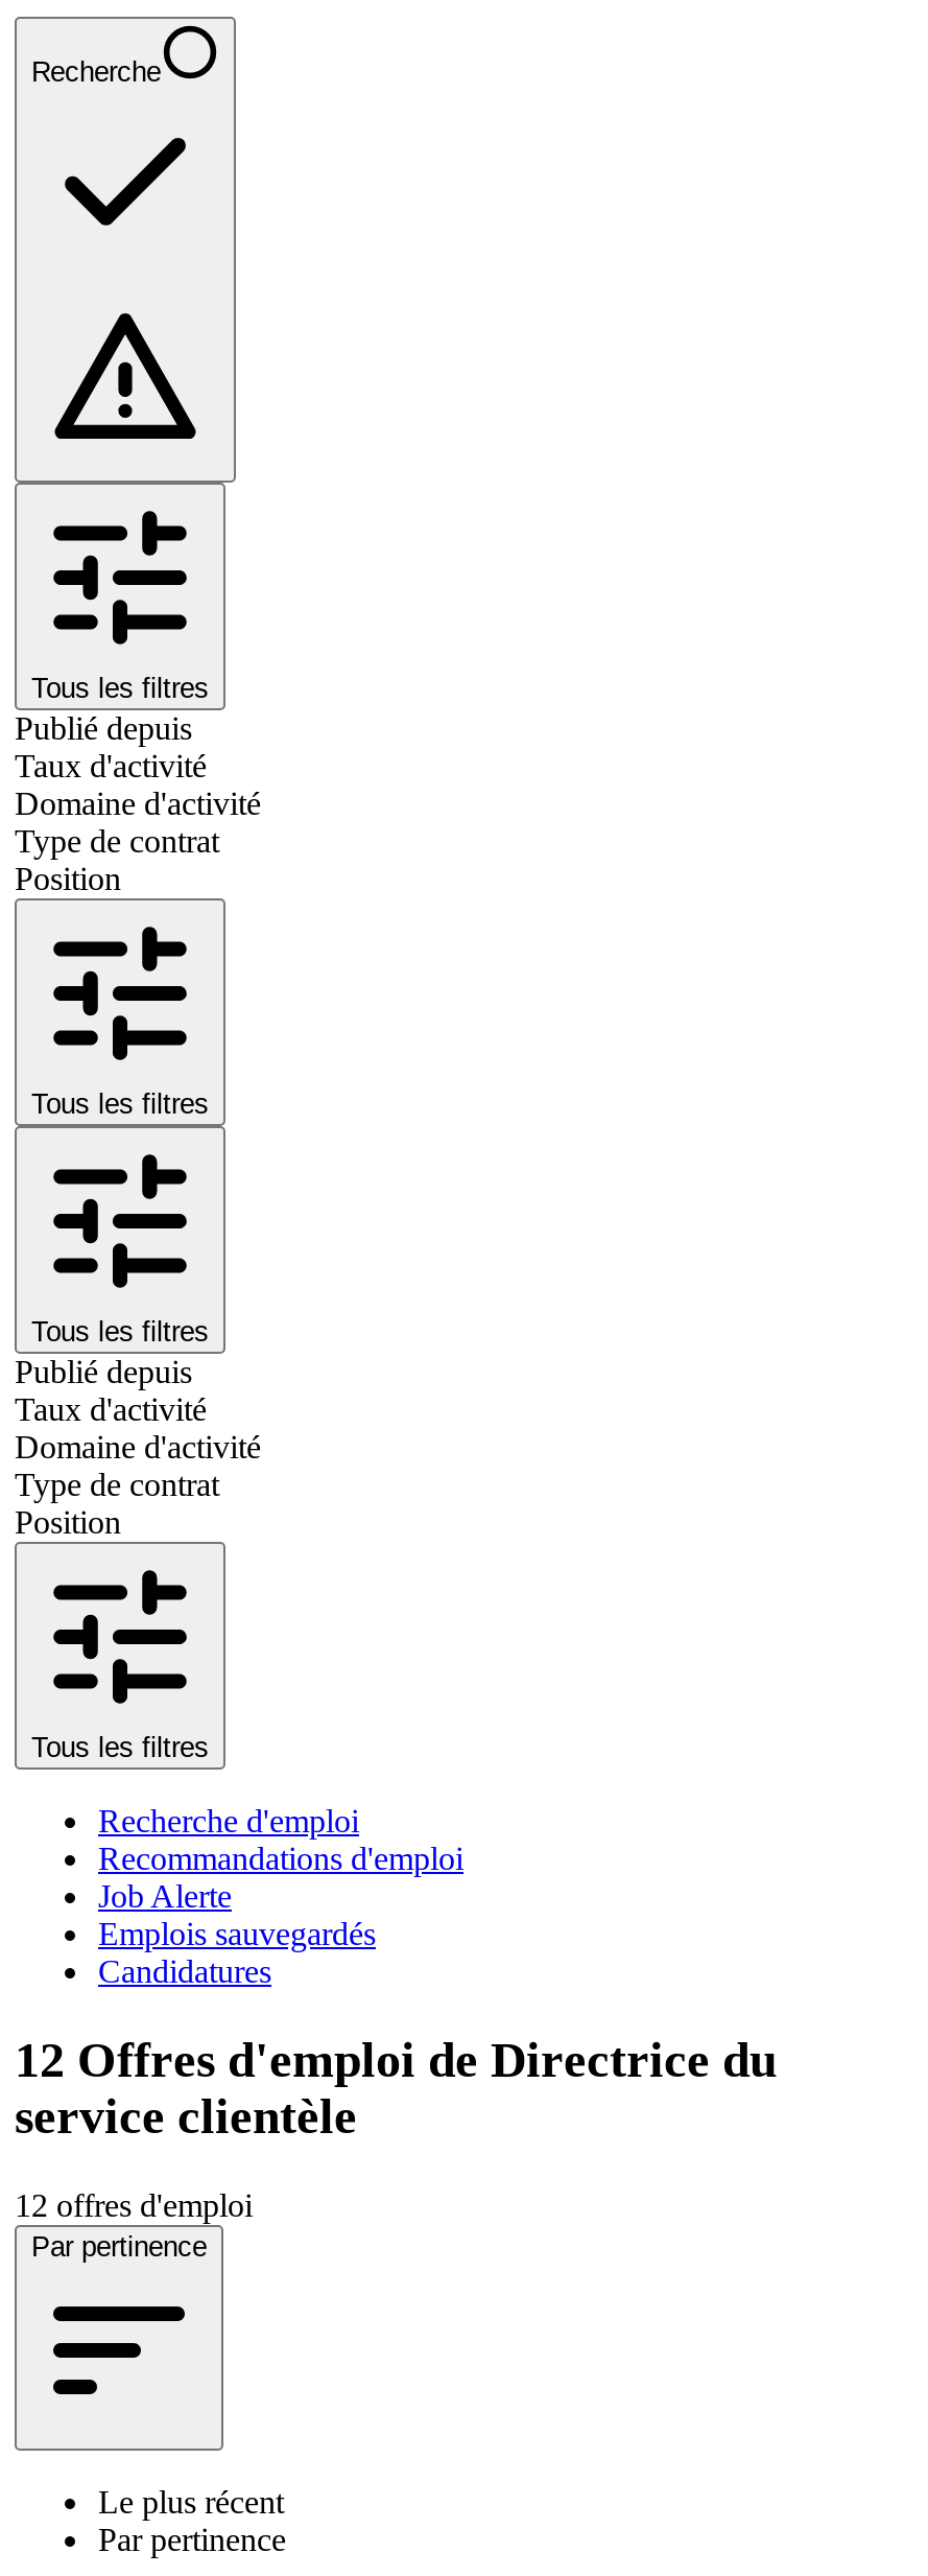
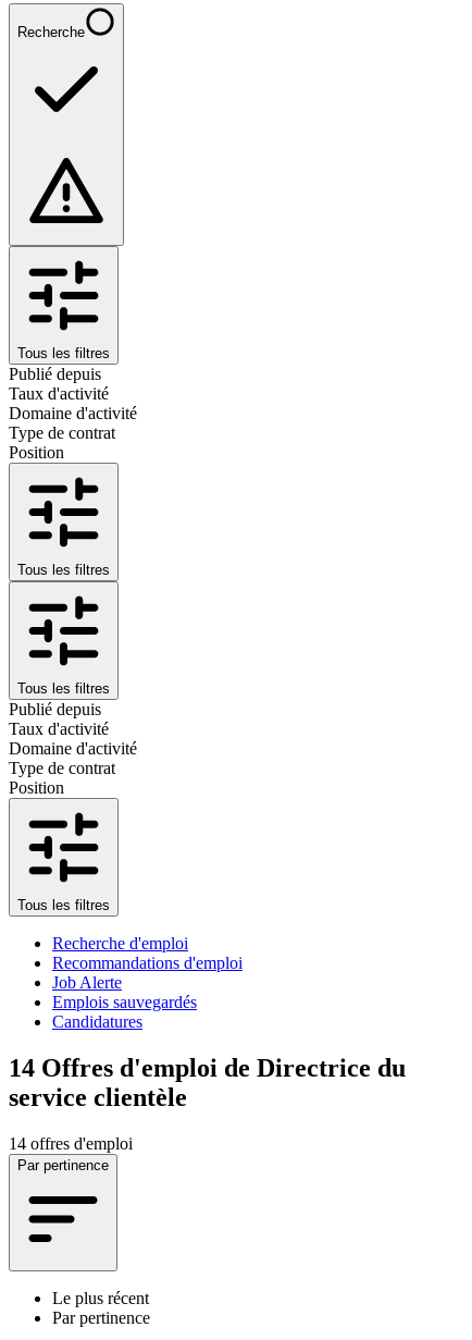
[15,2032,777,2087] 12 Offres d'emploi de Directrice du -> [9,1053,406,1082] 14 Offres d'emploi de Directrice du
[15,2187,253,2222] 12 offres d'emploi -> [9,1134,133,1152] 14 offres d'emploi

